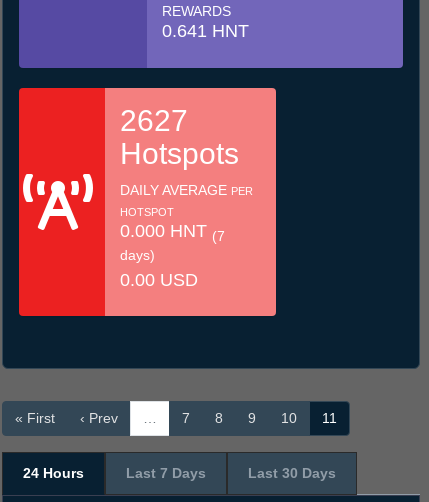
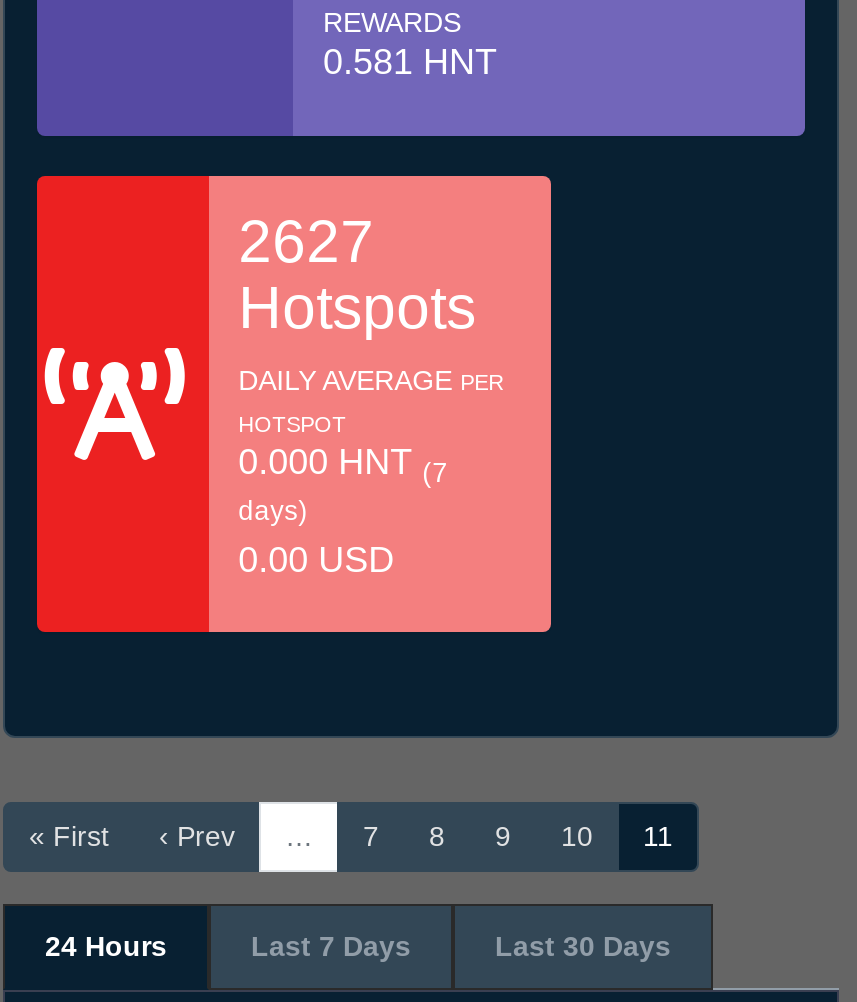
[162,21,249,41] 0.641 HNT -> [323,43,497,83] 0.581 HNT

